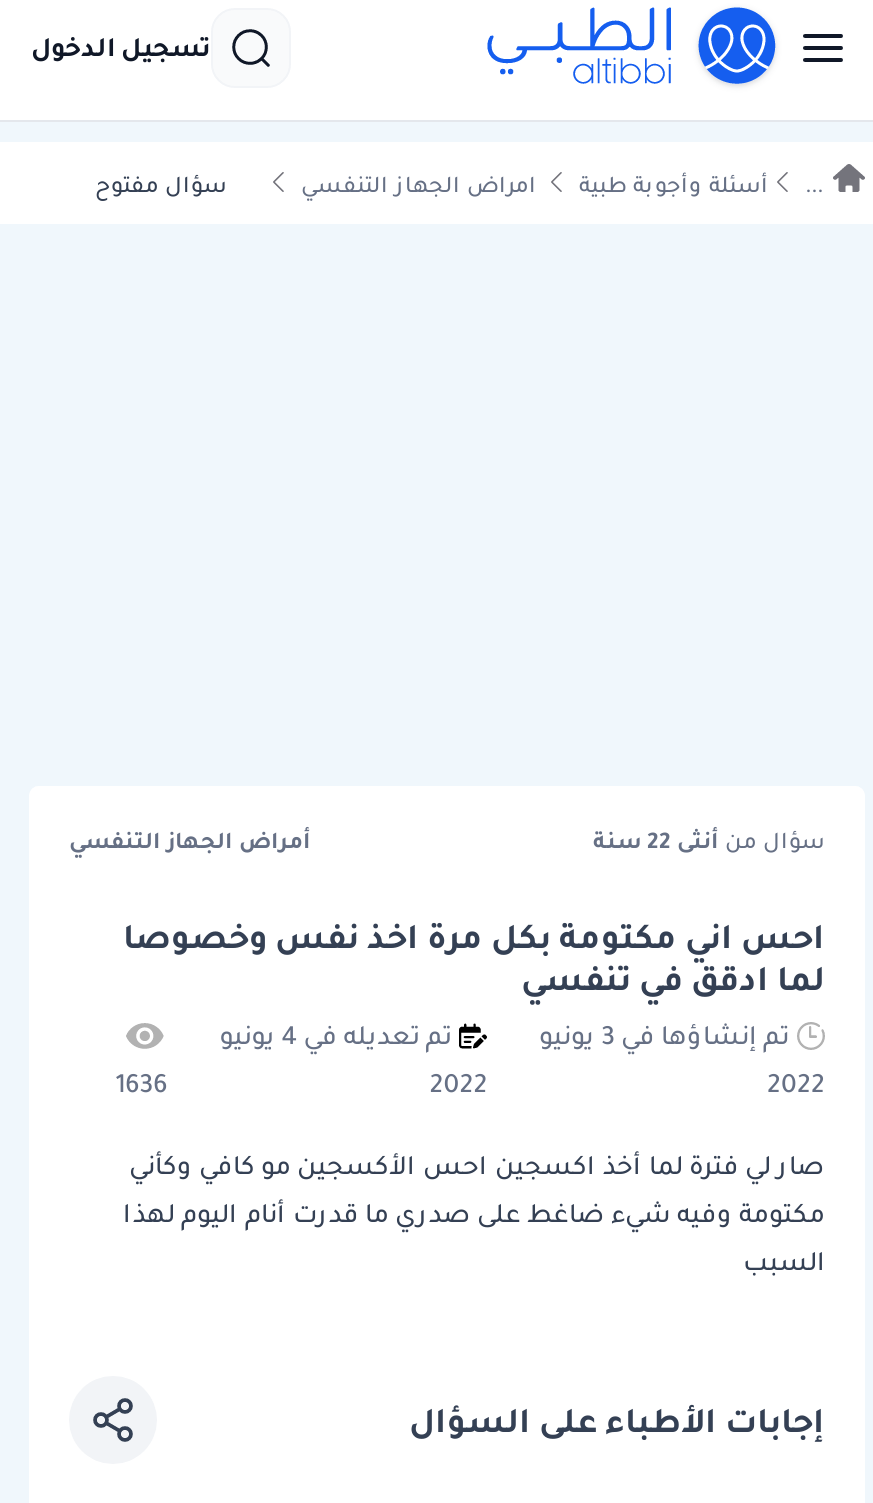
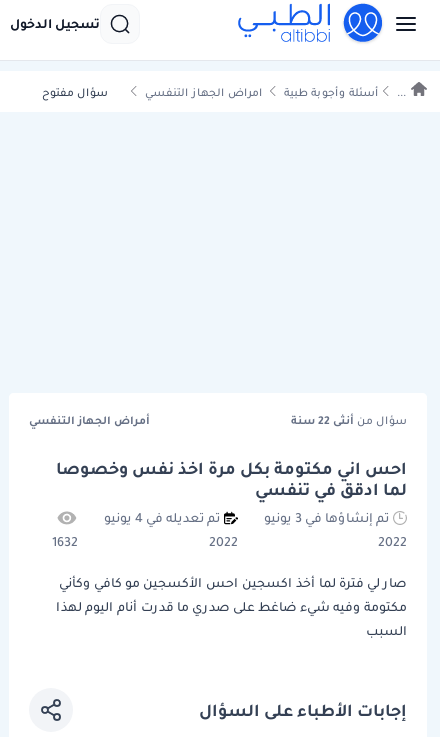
[115,1064,167,1102] 1636 -> [52,532,78,551] 1632

